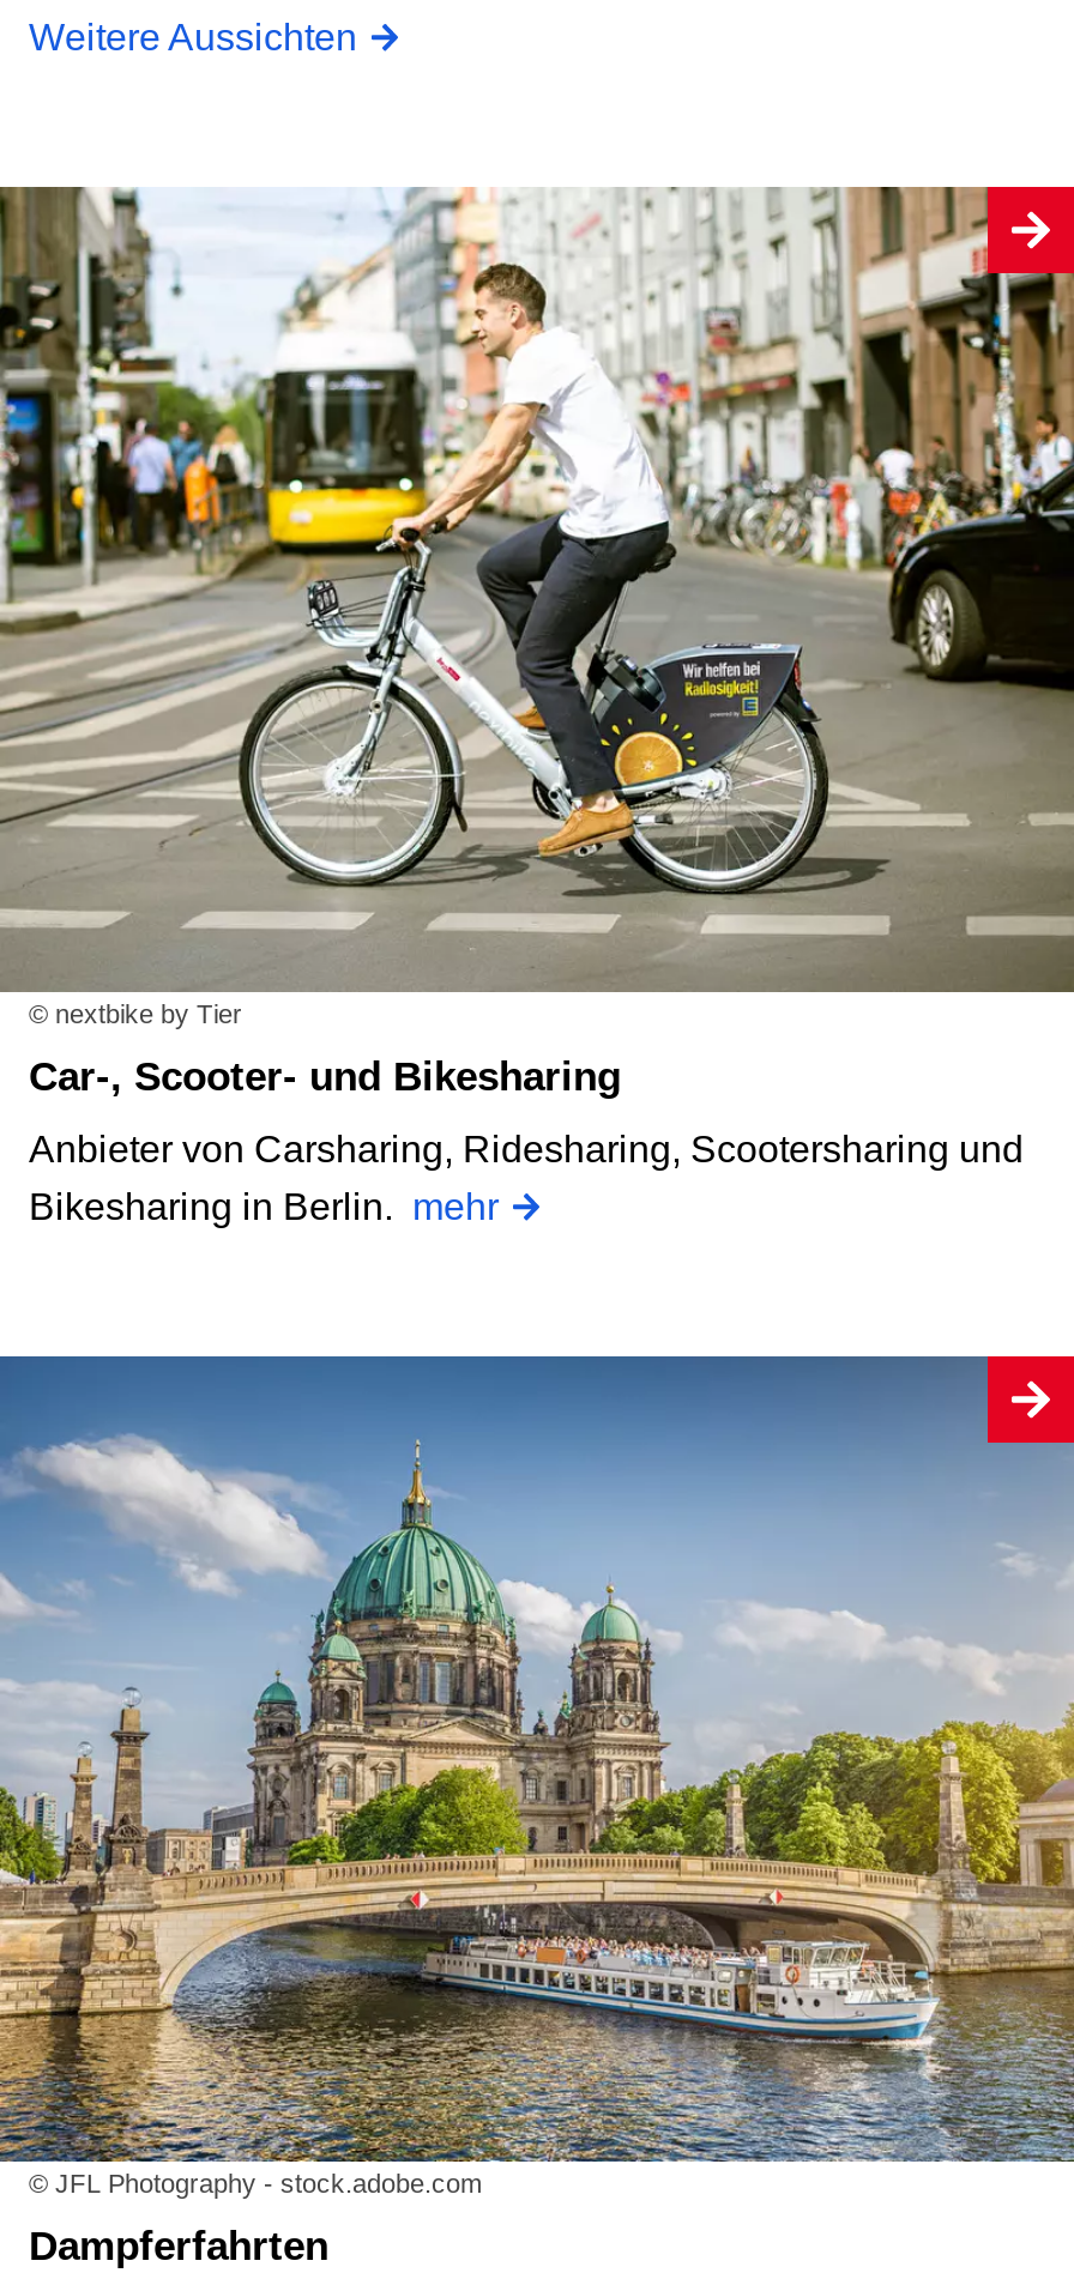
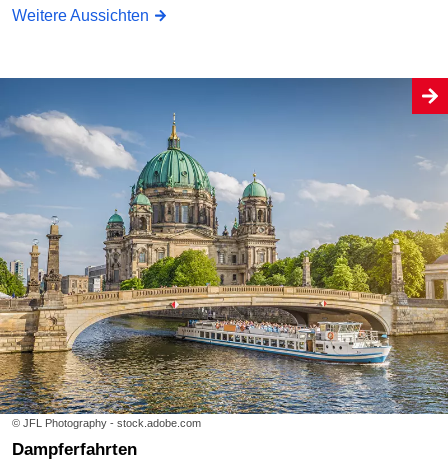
[7,185,1067,1226] [image] | © nextbike by Tier | Car-, Scooter- und Bikesharing | Anbieter von Carsharing, Ridesharing, Scootersharing und | Bikesharing in Berlin. mehr -> none

